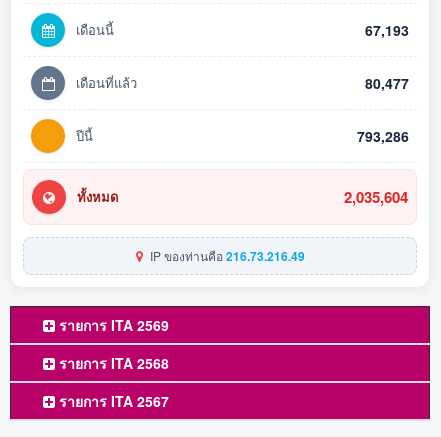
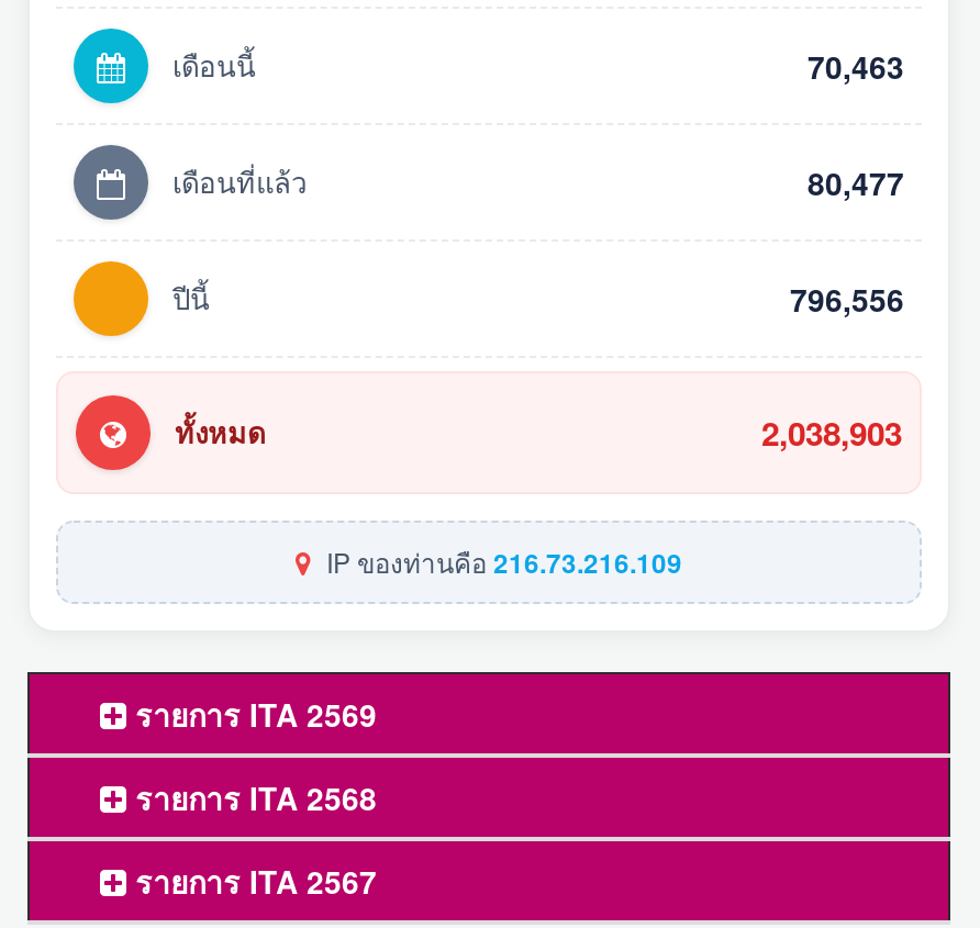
[365,20,409,40] 67,193 -> [808,45,904,89] 70,463
[357,126,409,146] 793,286 -> [790,277,904,321] 796,556
[344,186,408,208] 2,035,604 -> [761,408,902,456] 2,038,903
[146,247,304,265] IP ของท่านคือ216.73.216.49 -> [320,543,682,583] IP ของท่านคือ216.73.216.109

